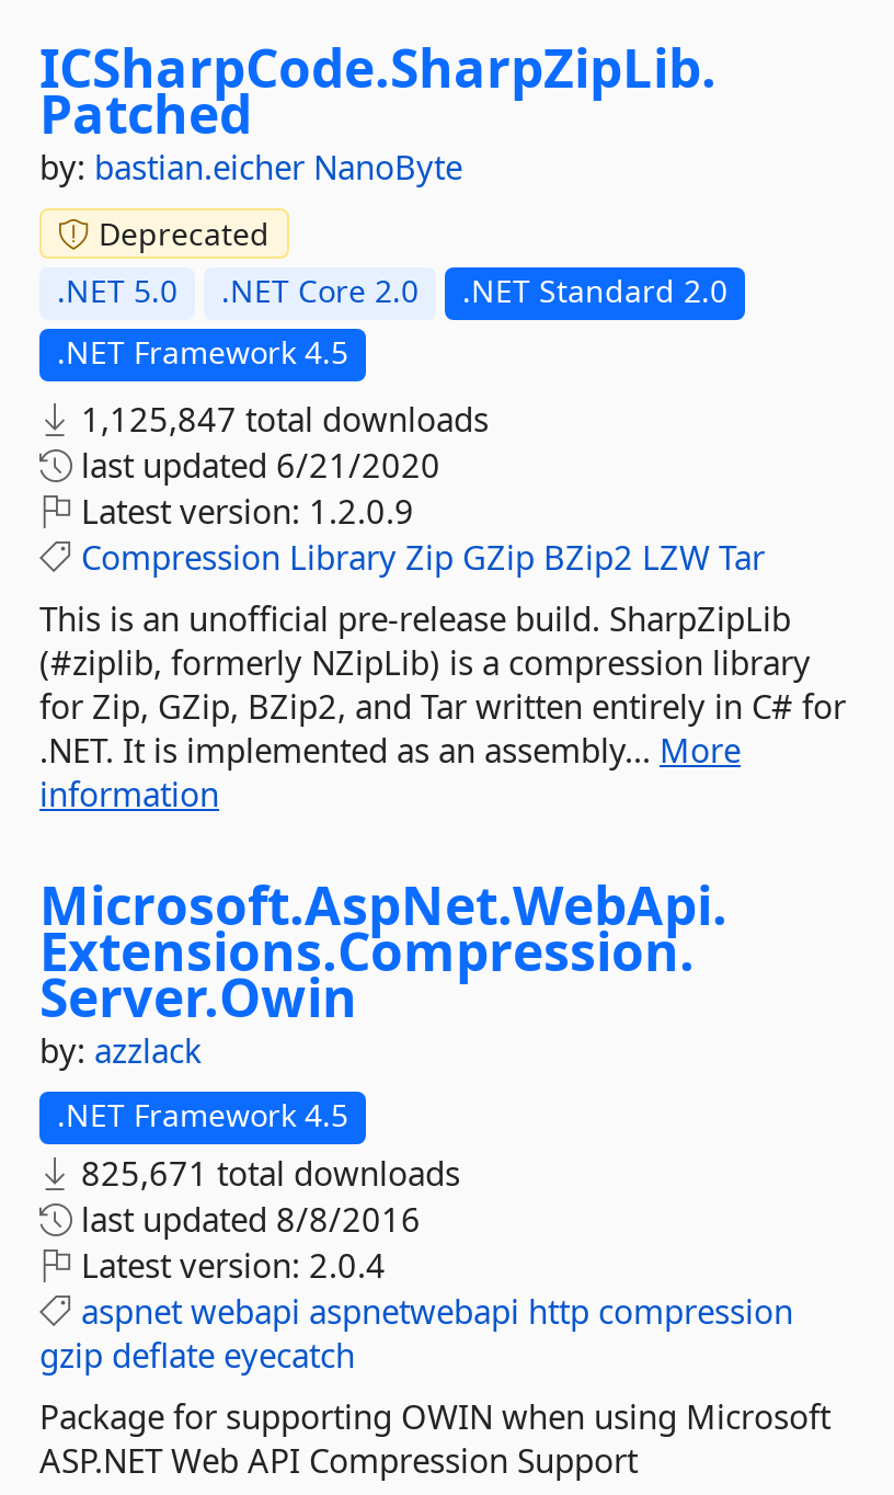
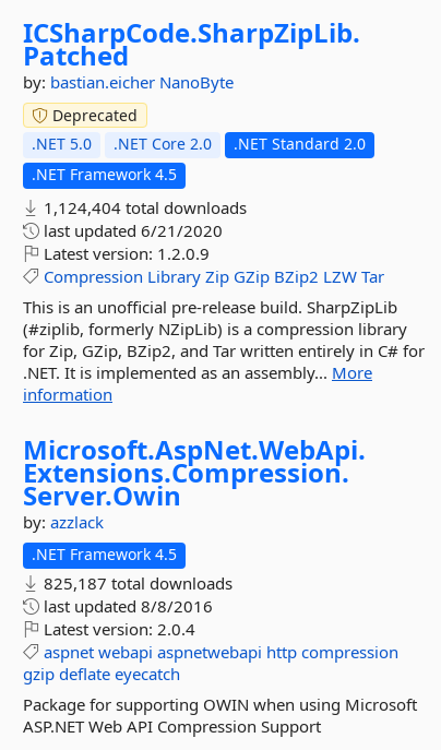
[72,397,489,441] 1,125,847 total downloads -> [39,197,247,218] 1,124,404 total downloads
[72,1151,460,1195] 825,671 total downloads -> [39,572,233,594] 825,187 total downloads

